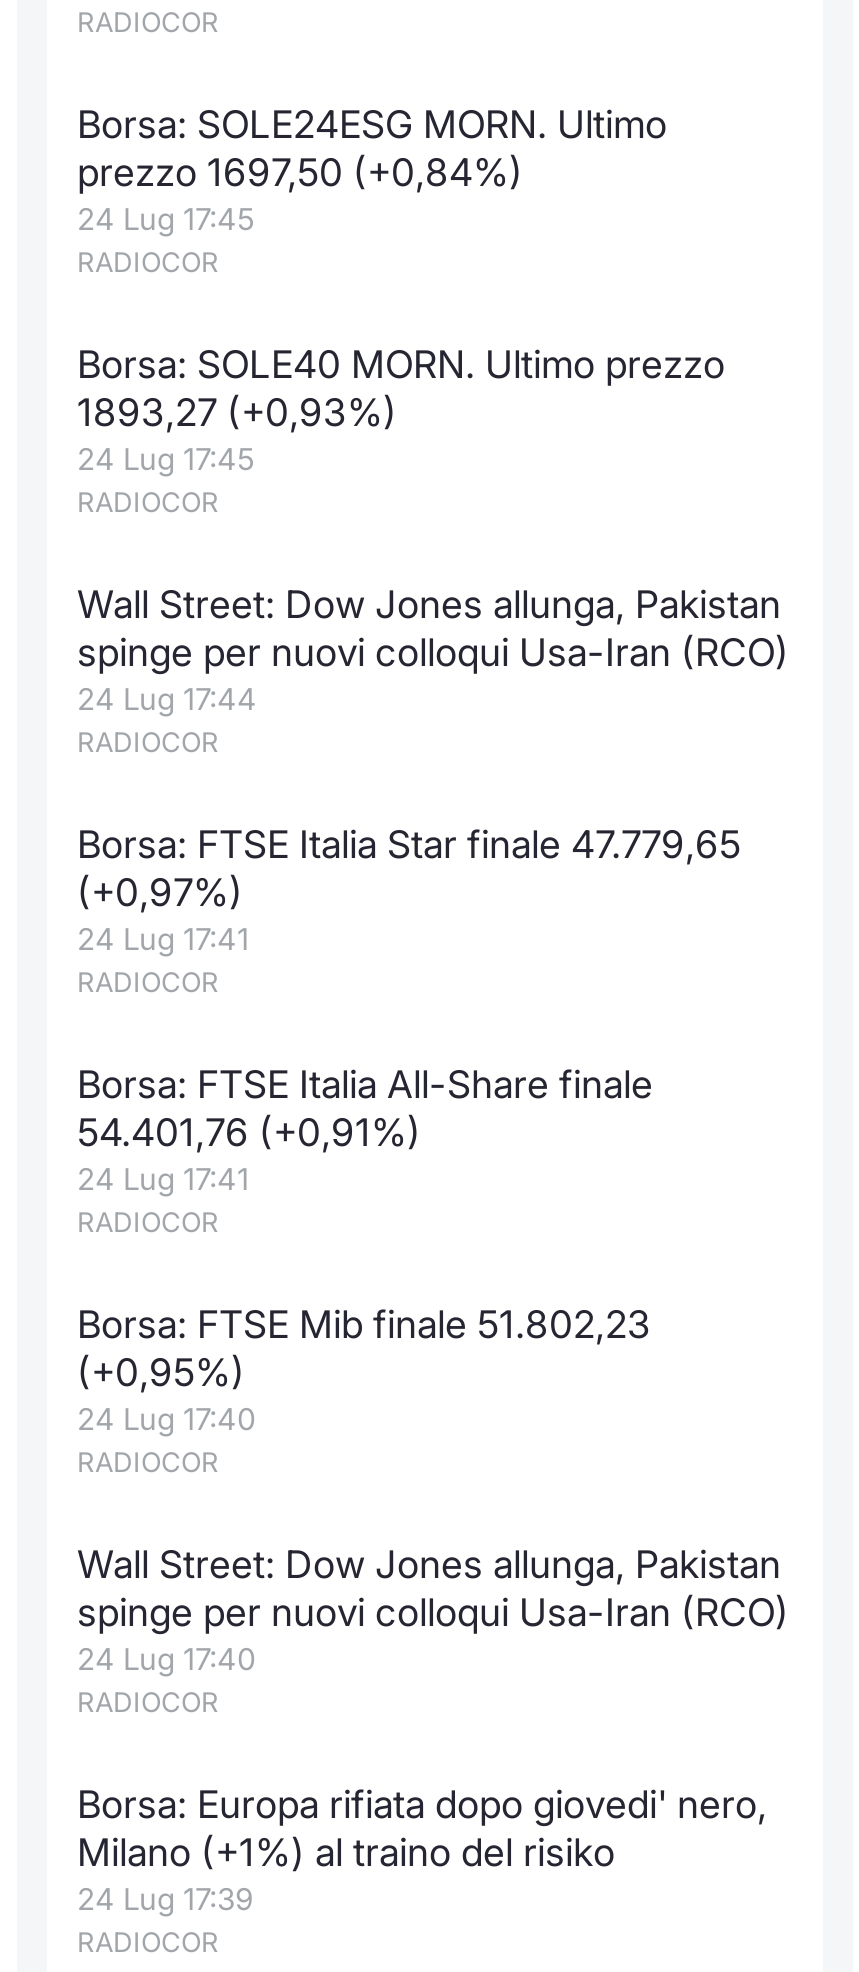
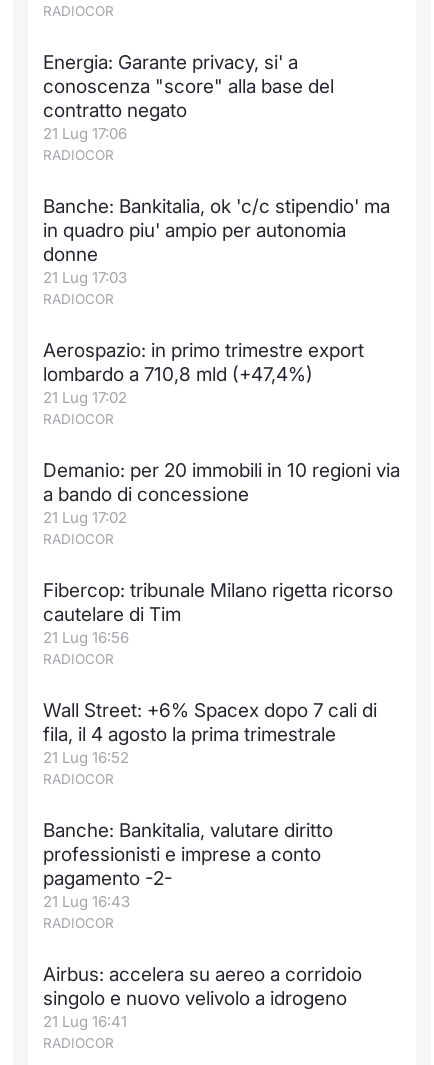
[77,102,667,238] Borsa: SOLE24ESG MORN. Ultimo | prezzo 1697,50 (+0,84%) | 24 Lug 17:45 -> [43,51,334,143] Energia: Garante privacy, si' a | conoscenza "score" alla base del | contratto negato | 21 Lug 17:06
[77,342,725,478] Borsa: SOLE40 MORN. Ultimo prezzo | 1893,27 (+0,93%) | 24 Lug 17:45 -> [43,195,390,287] Banche: Bankitalia, ok 'c/c stipendio' ma | in quadro piu' ampio per autonomia | donne | 21 Lug 17:03
[77,582,789,718] Wall Street: Dow Jones allunga, Pakistan | spinge per nuovi colloqui Usa-Iran (RCO) | 24 Lug 17:44 -> [43,339,364,407] Aerospazio: in primo trimestre export | lombardo a 710,8 mld (+47,4%) | 21 Lug 17:02
[77,822,741,958] Borsa: FTSE Italia Star finale 47.779,65 | (+0,97%) | 24 Lug 17:41 -> [43,459,400,527] Demanio: per 20 immobili in 10 regioni via | a bando di concessione | 21 Lug 17:02
[77,1062,653,1198] Borsa: FTSE Italia All-Share finale | 54.401,76 (+0,91%) | 24 Lug 17:41 -> [43,579,393,647] Fibercop: tribunale Milano rigetta ricorso | cautelare di Tim | 21 Lug 16:56
[77,1302,651,1438] Borsa: FTSE Mib finale 51.802,23 | (+0,95%) | 24 Lug 17:40 -> [43,699,377,767] Wall Street: +6% Spacex dopo 7 cali di | fila, il 4 agosto la prima trimestrale | 21 Lug 16:52
[77,1542,789,1678] Wall Street: Dow Jones allunga, Pakistan | spinge per nuovi colloqui Usa-Iran (RCO) | 24 Lug 17:40 -> [43,819,333,911] Banche: Bankitalia, valutare diritto | professionisti e imprese a conto | pagamento -2- | 21 Lug 16:43
[77,1782,767,1918] Borsa: Europa rifiata dopo giovedi' nero, | Milano (+1%) al traino del risiko | 24 Lug 17:39 -> [43,963,362,1031] Airbus: accelera su aereo a corridoio | singolo e nuovo velivolo a idrogeno | 21 Lug 16:41

